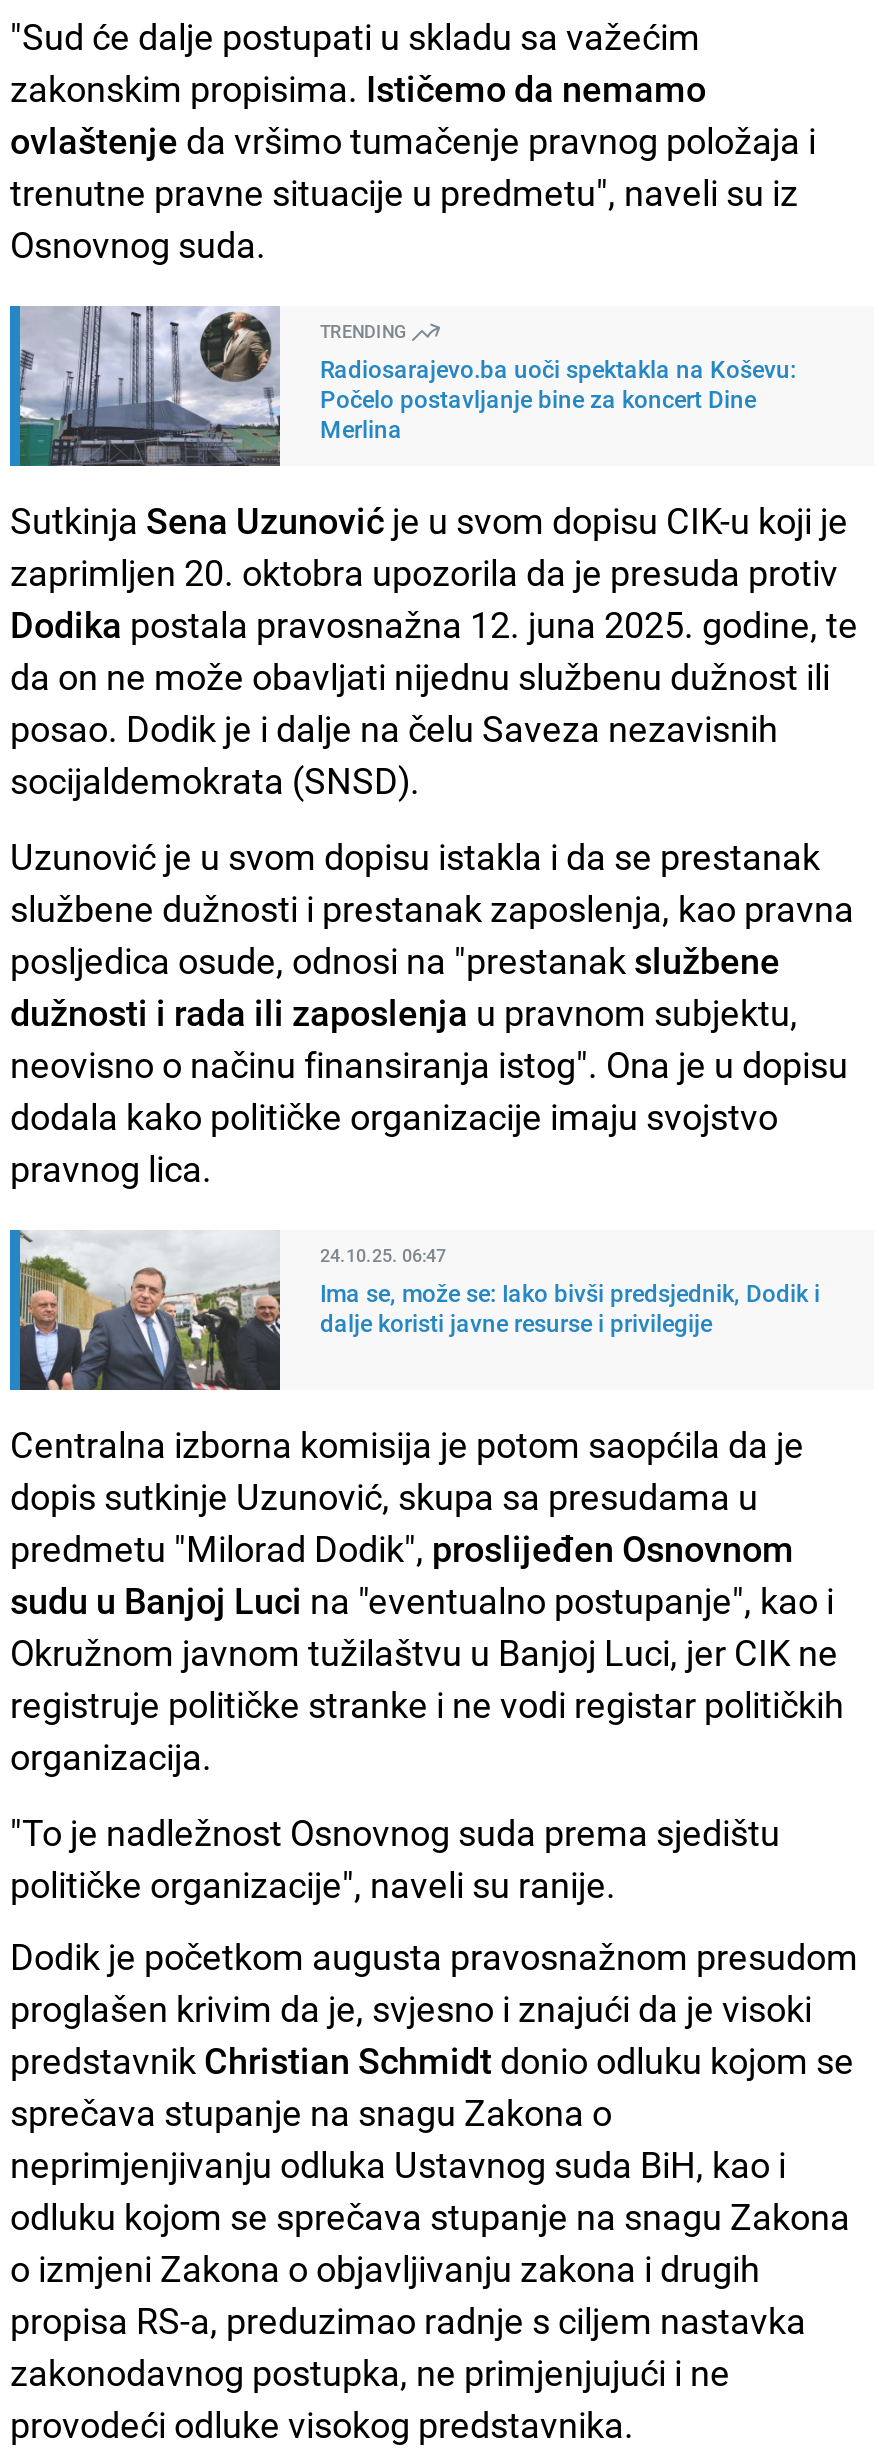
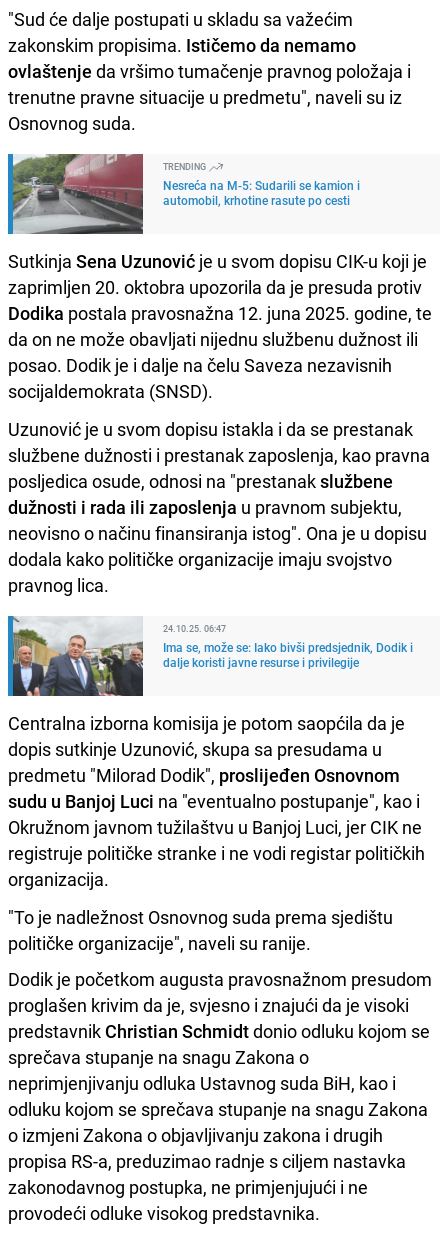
[18,306,796,468] [image] | Radiosarajevo.ba uoči spektakla na Koševu: | Počelo postavljanje bine za koncert Dine | Merlina -> [12,153,360,235] [image] | Nesreća na M-5: Sudarili se kamion i | automobil, krhotine rasute po cesti

